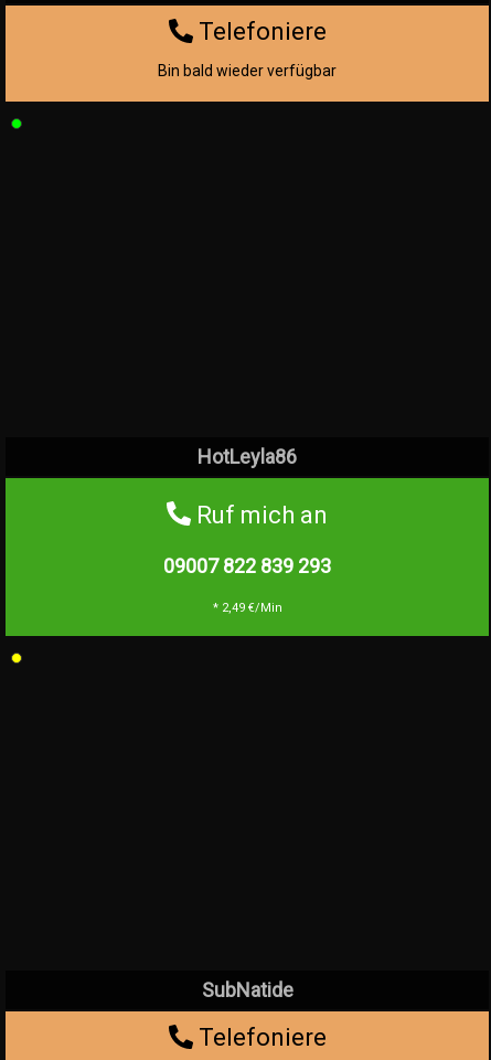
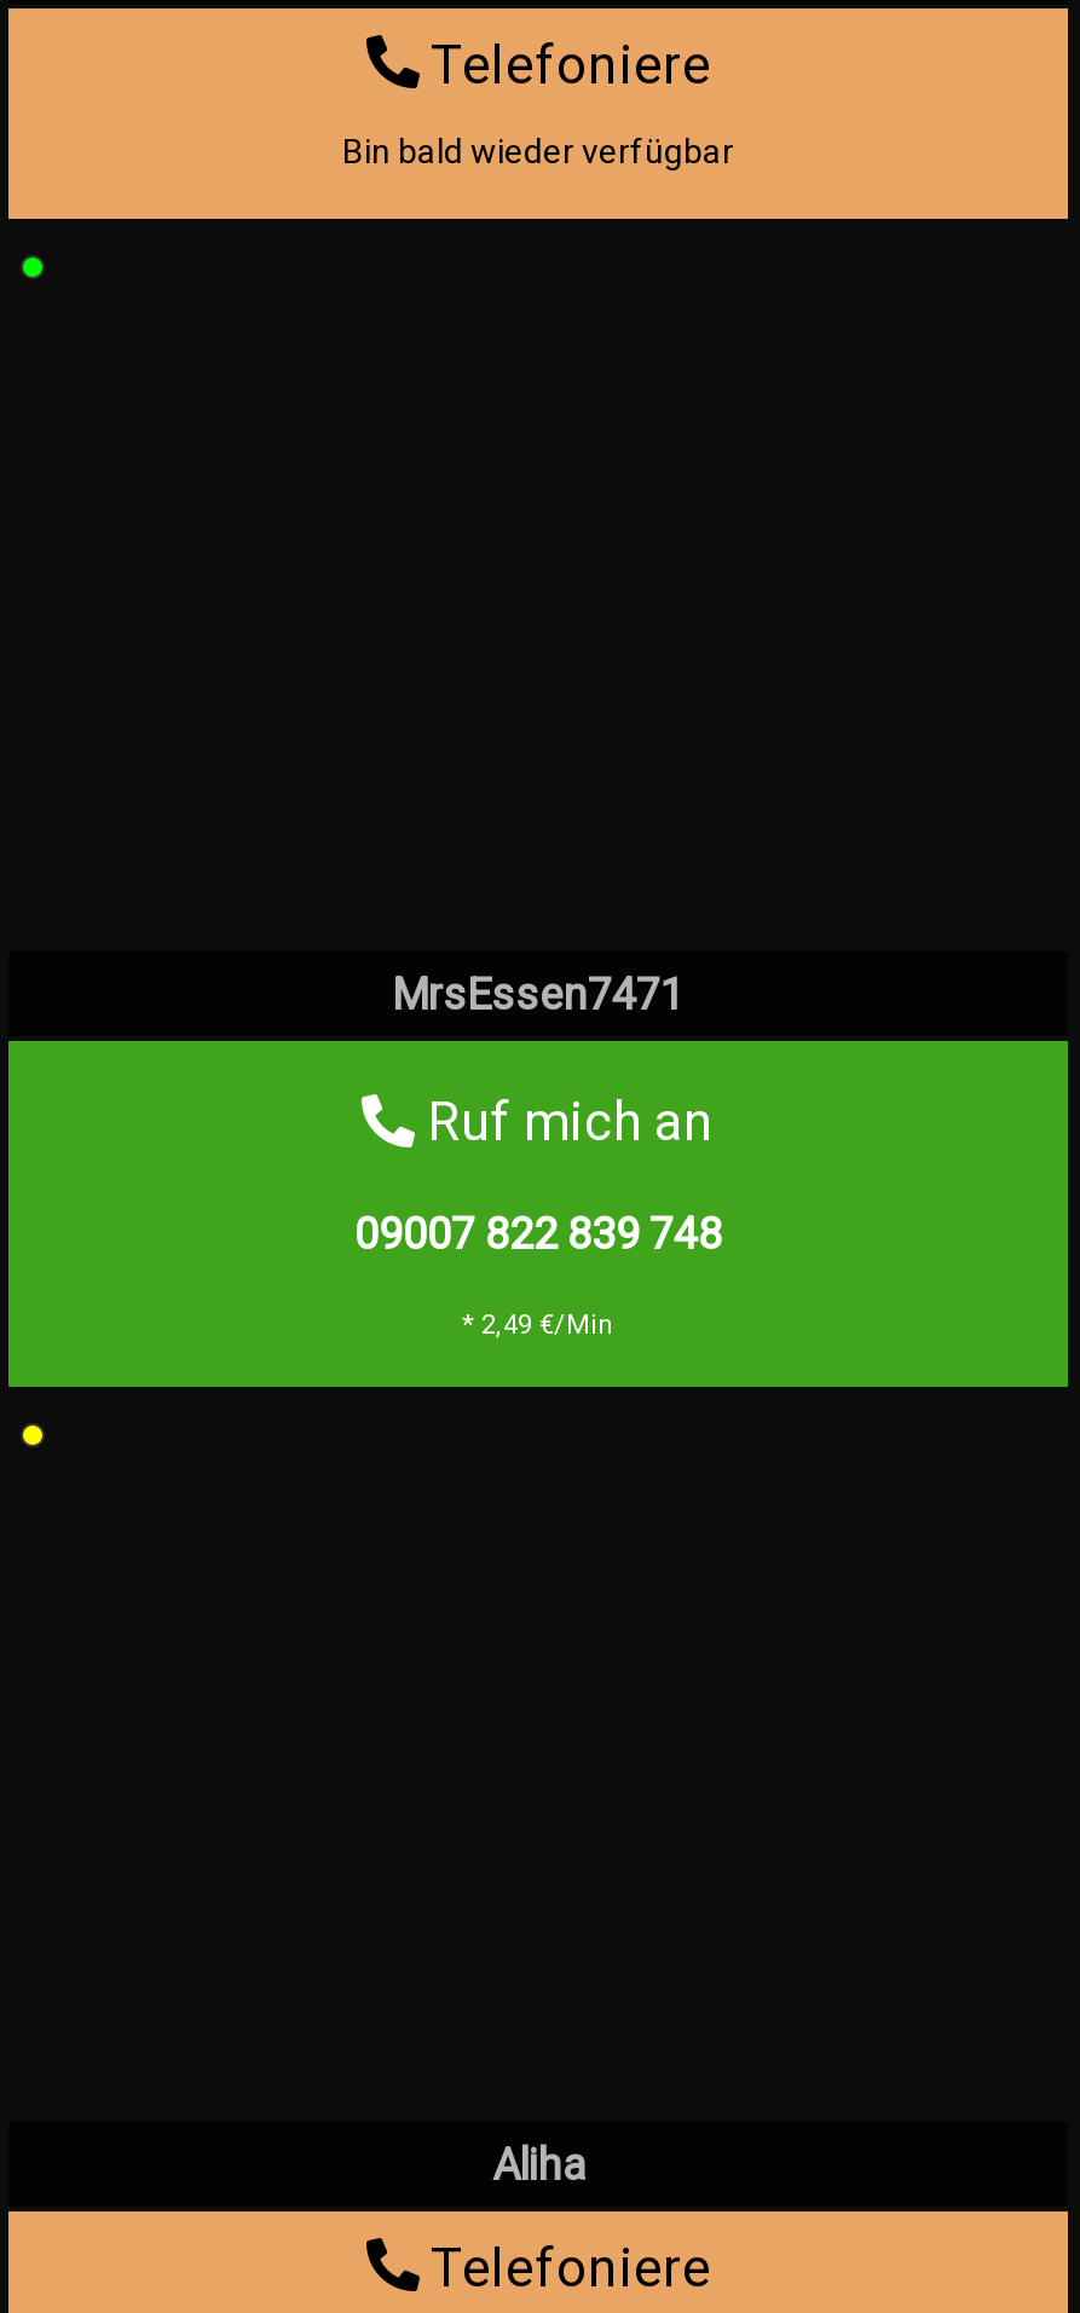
[198,444,297,468] HotLeyla86 -> [392,968,685,1019] MrsEssen7471
[163,554,331,577] 09007 822 839 293 -> [354,1208,722,1259] 09007 822 839 748
[201,978,293,1001] SubNatide -> [492,2138,584,2188] Aliha

